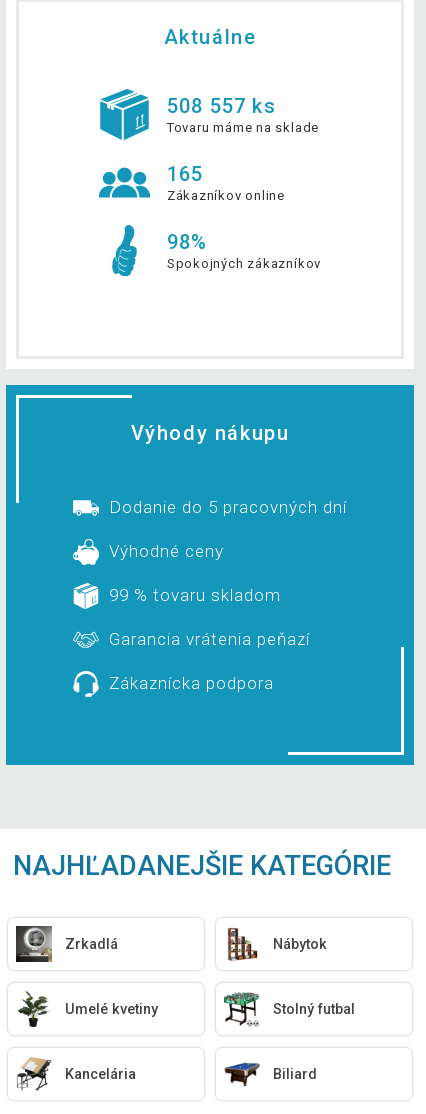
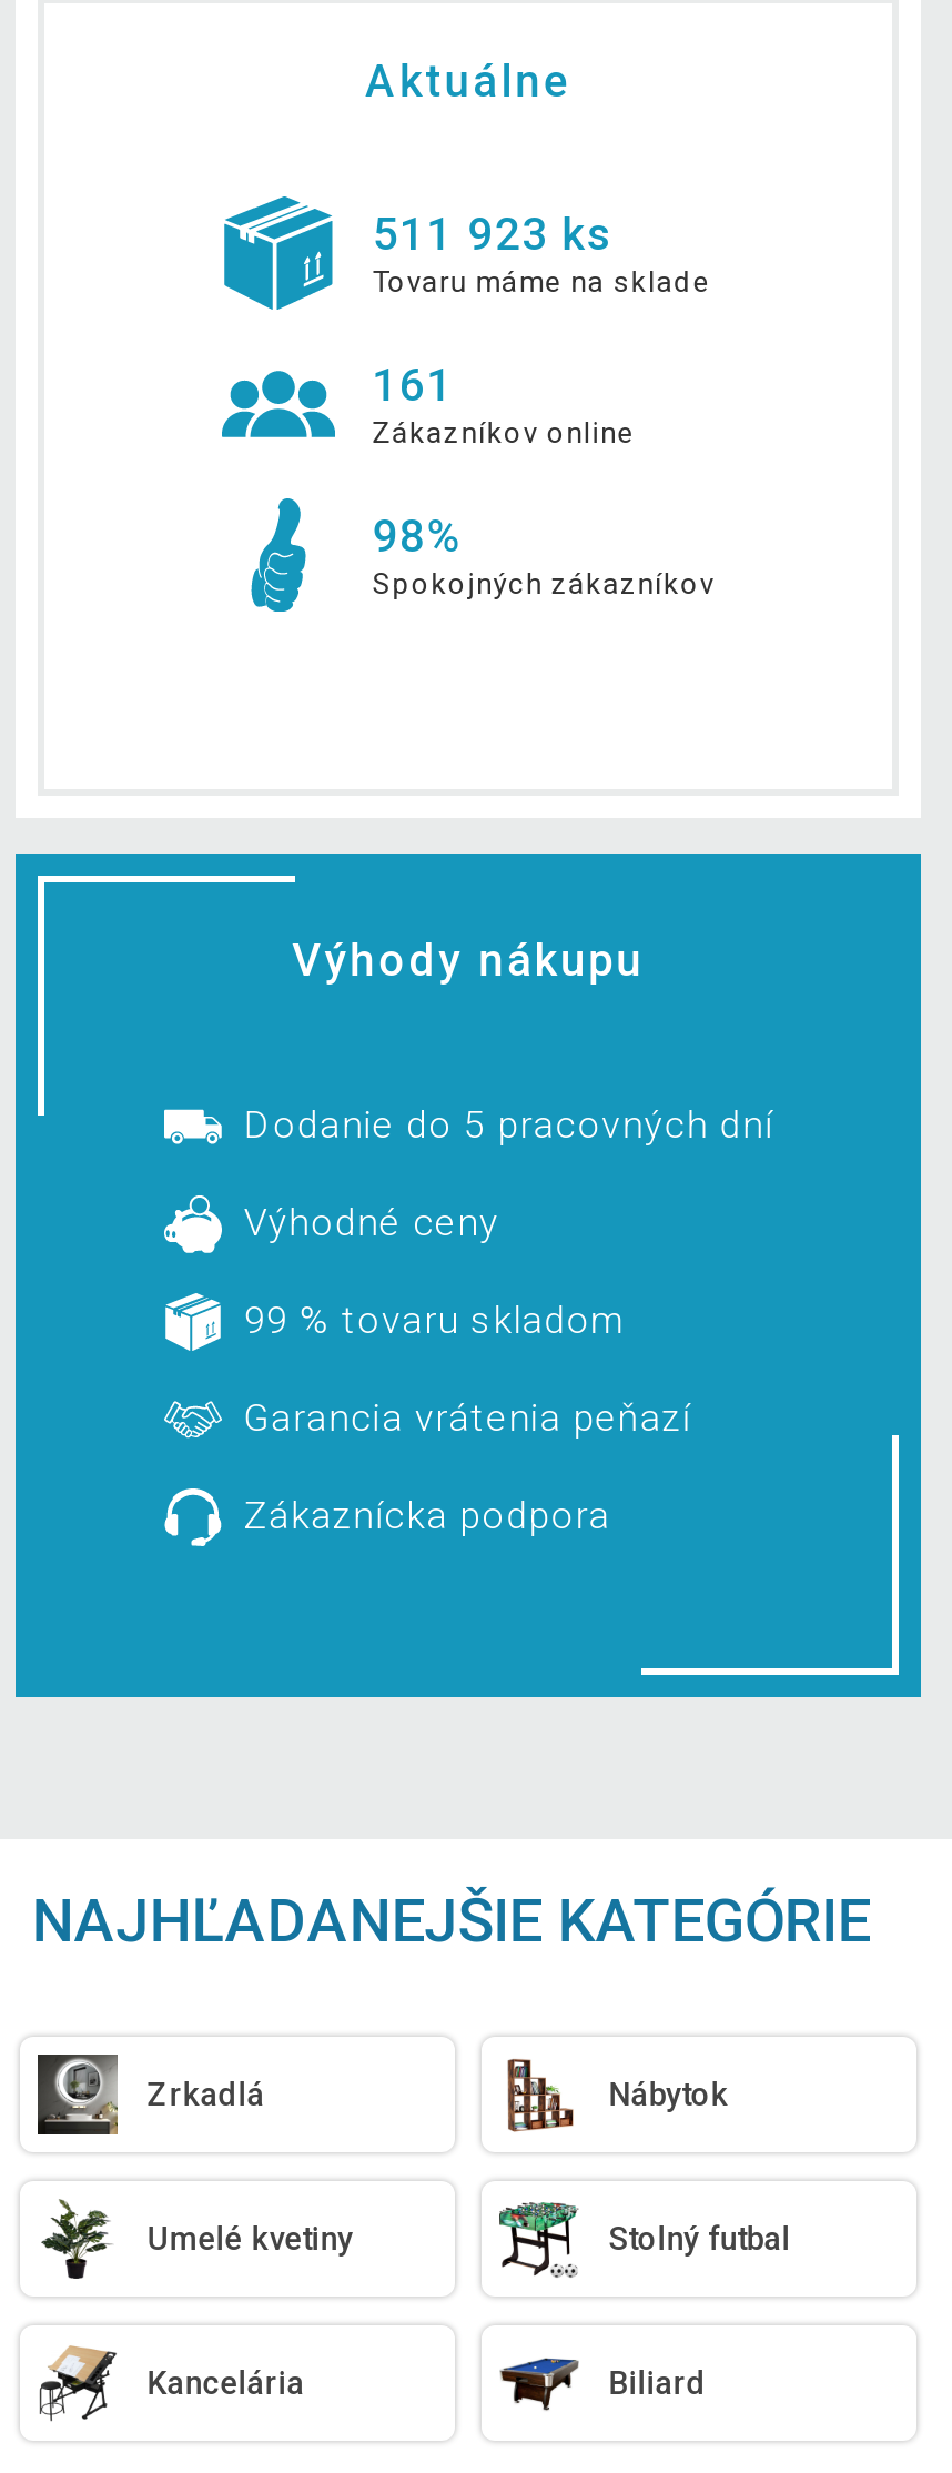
[167,94,276,118] 508 557 ks -> [372,207,614,260] 511 923 ks
[167,162,203,186] 165 -> [372,358,454,411] 161

